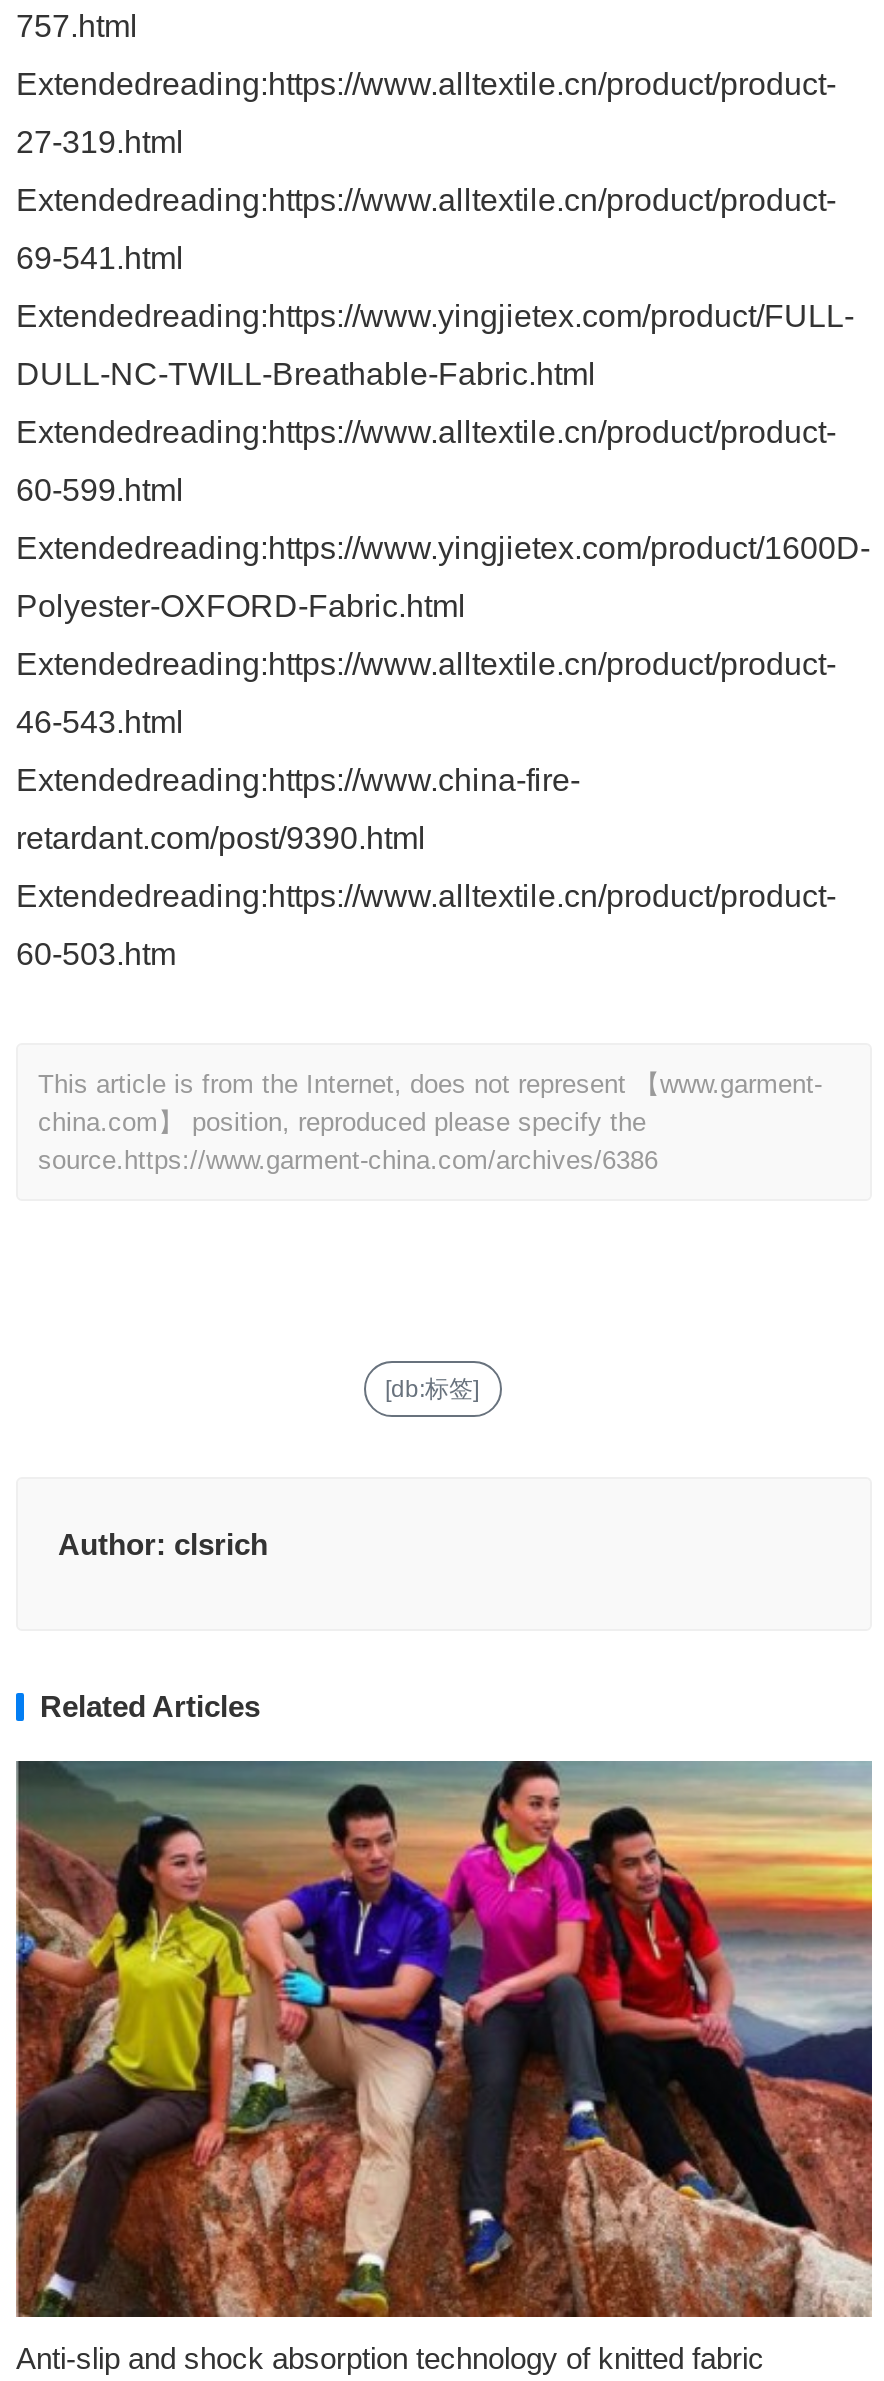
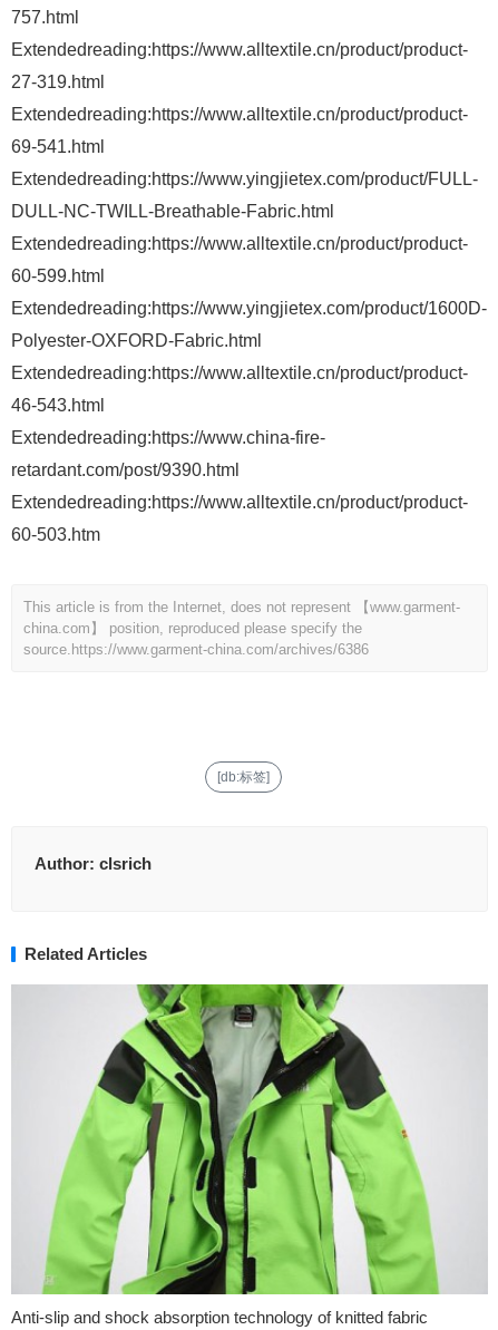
[16,1759,874,2319] [image] -> [12,983,488,1295] [image]

